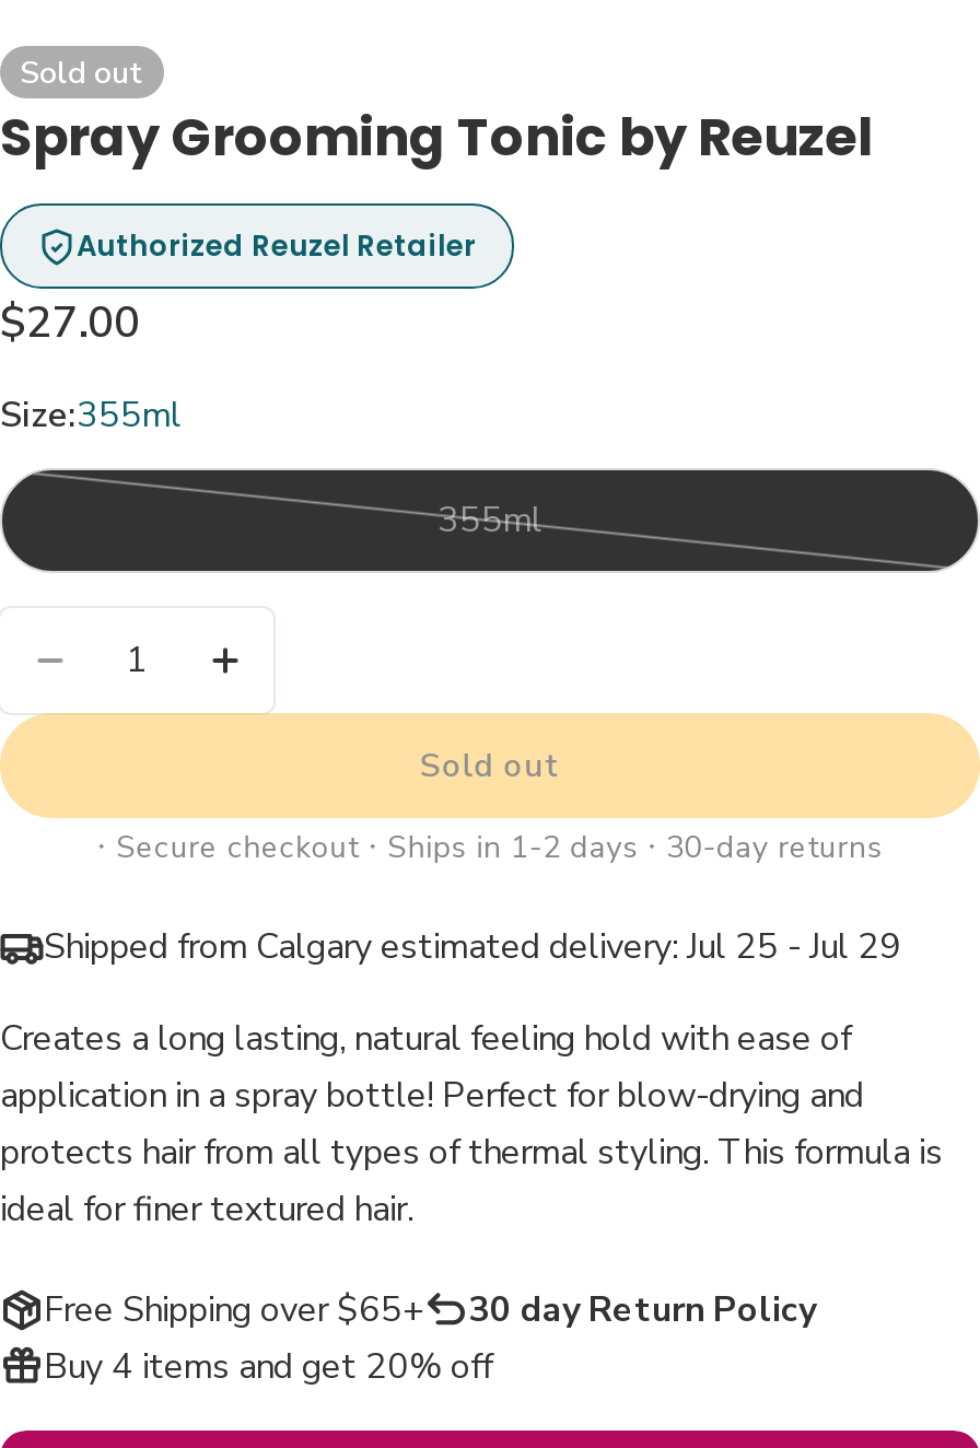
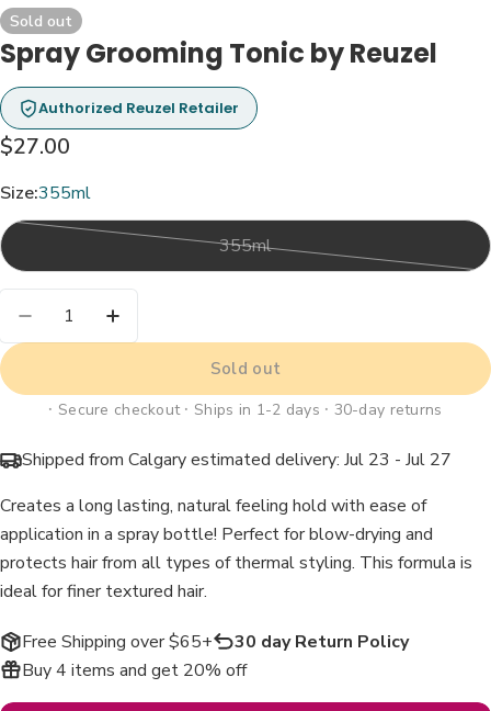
[44,923,901,971] Shipped from Calgary estimated delivery: Jul 25 - Jul 29 -> [22,448,452,472] Shipped from Calgary estimated delivery: Jul 23 - Jul 27

